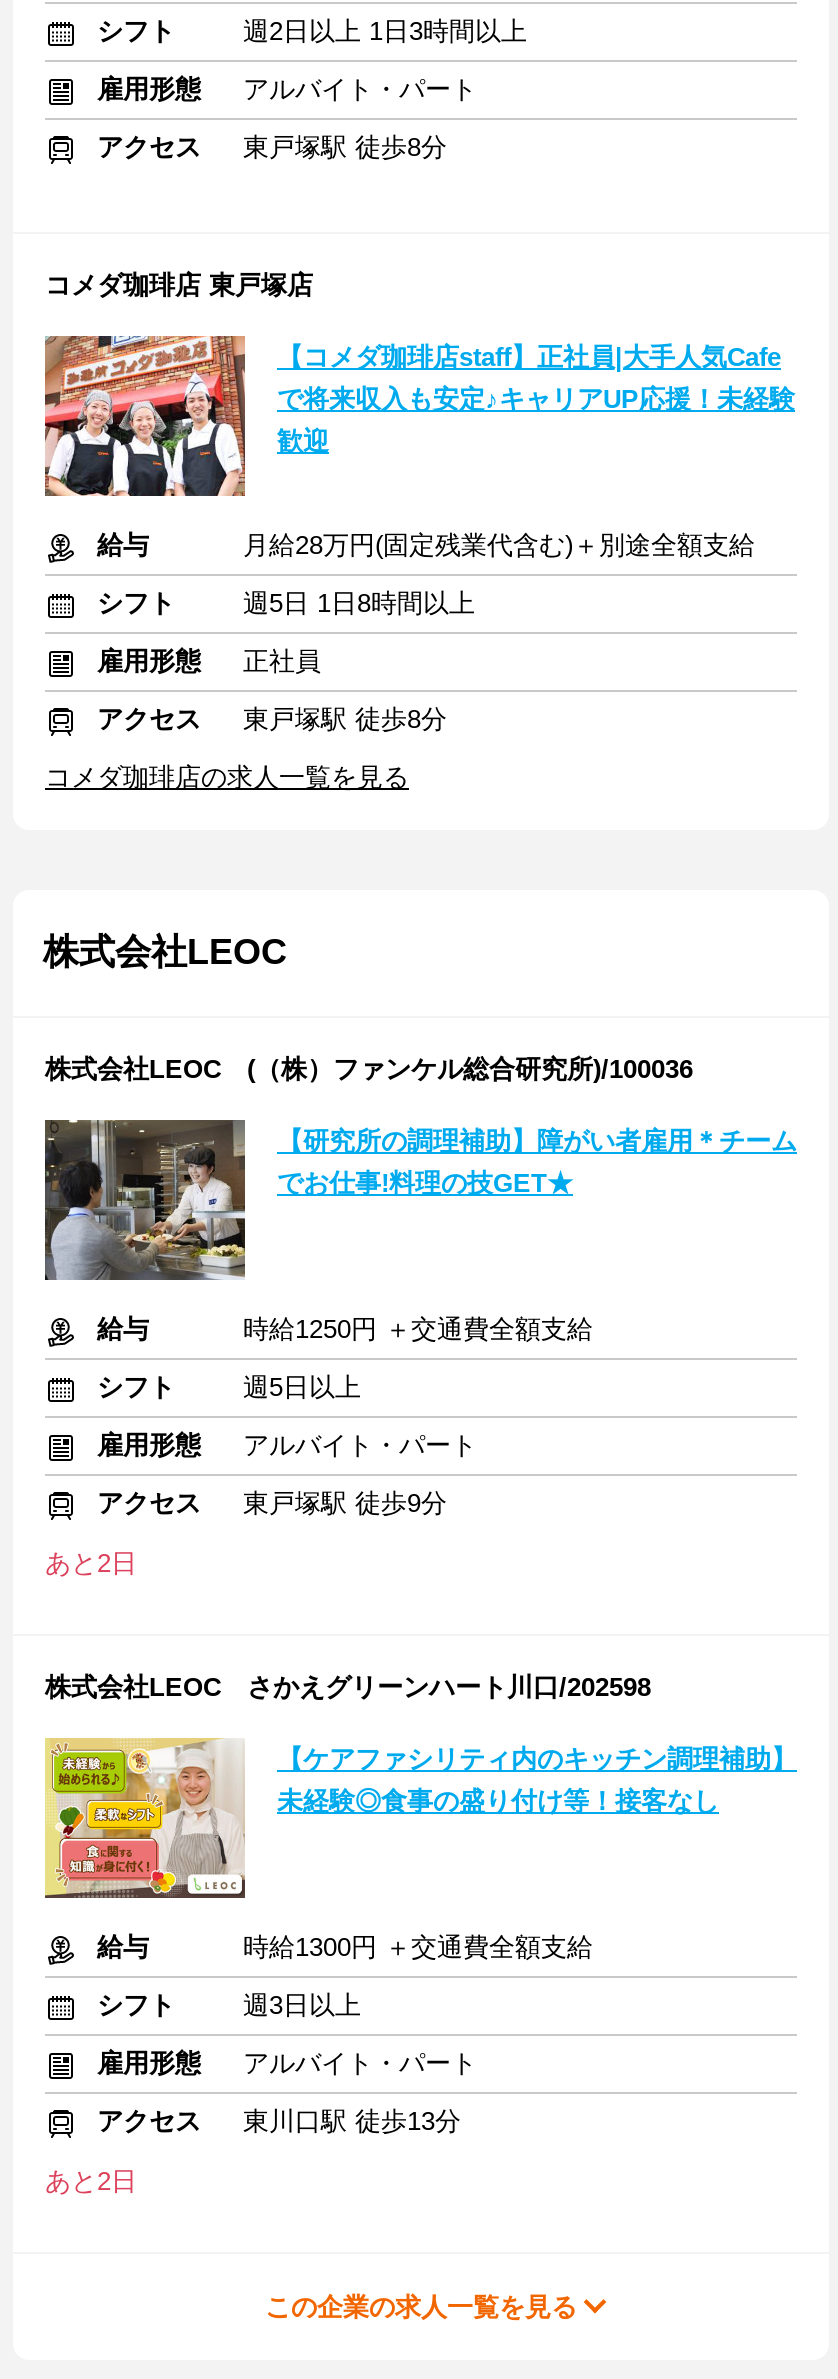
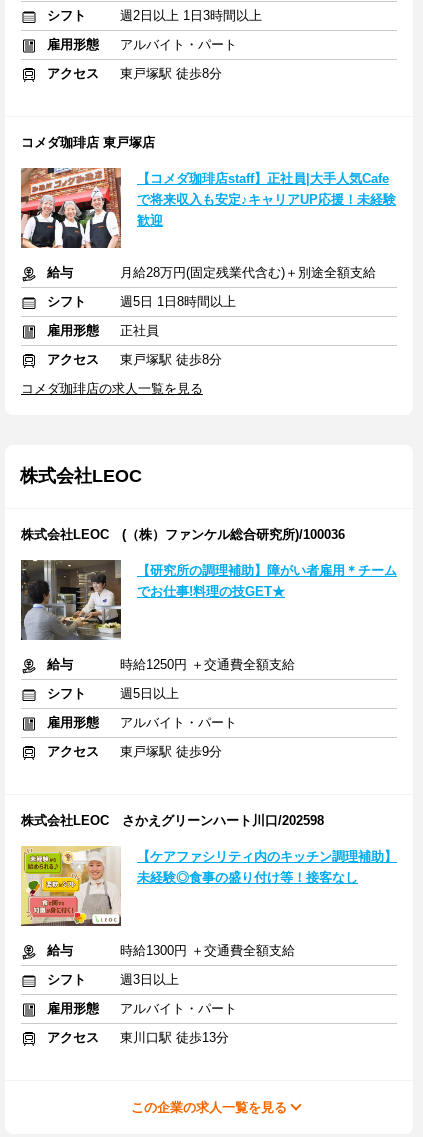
[45,1548,137,1578] あと2日 -> none
[45,2166,137,2196] あと2日 -> none

